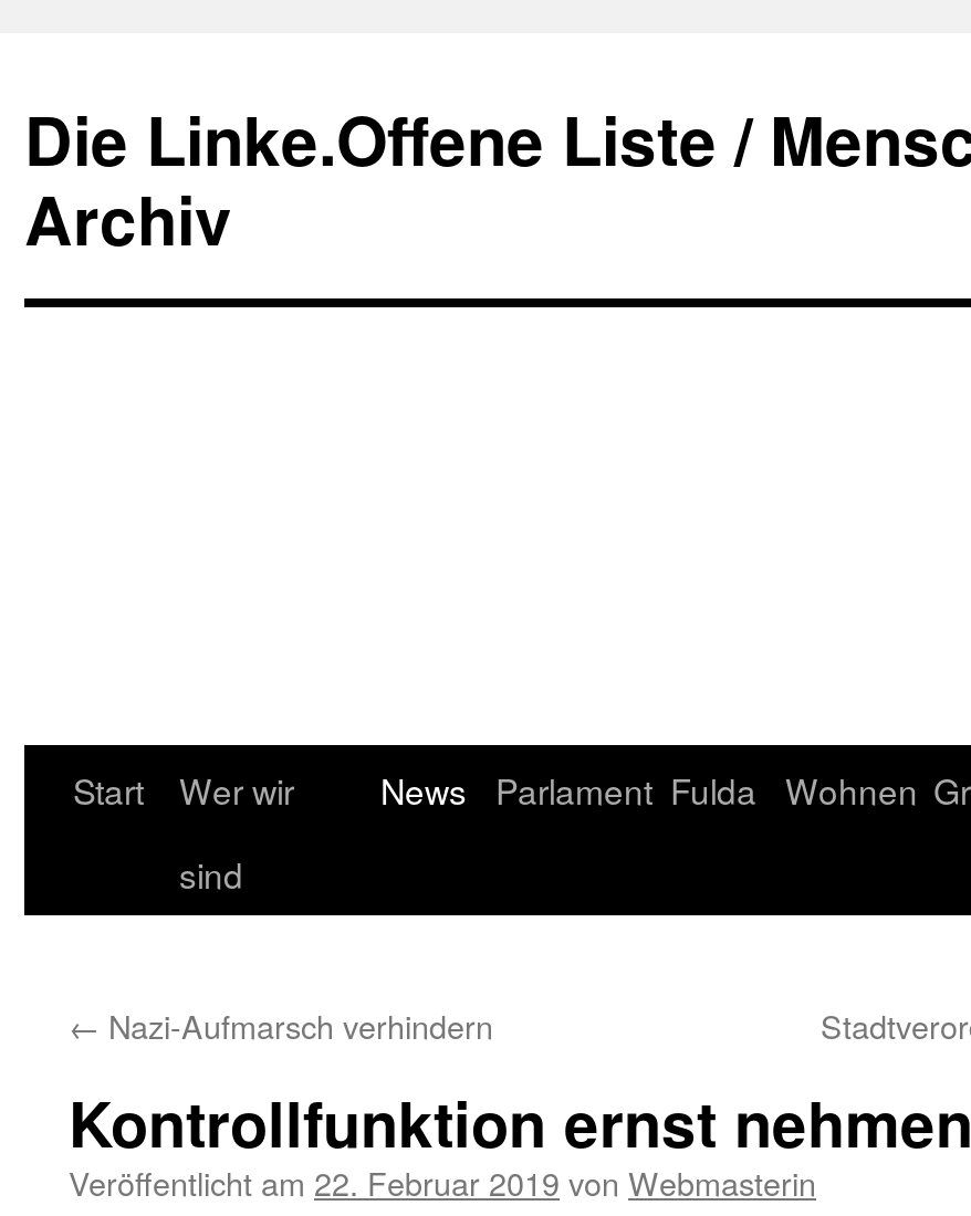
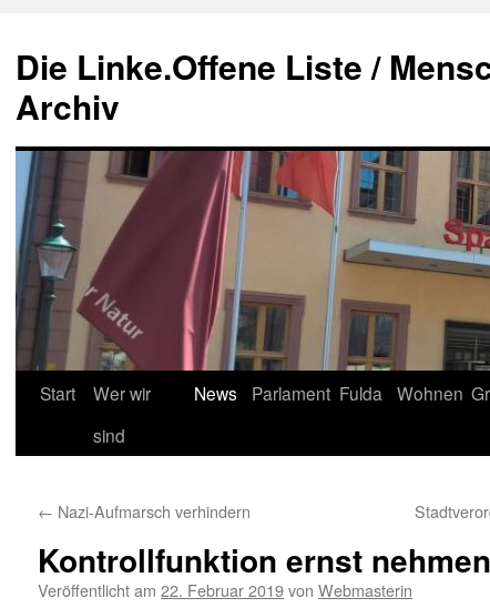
none -> [14,150,487,372] [image]

